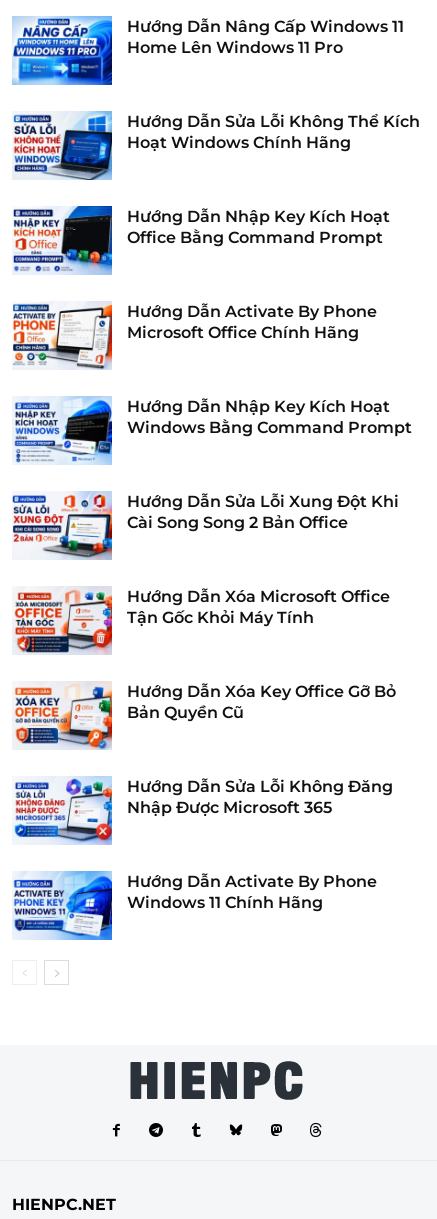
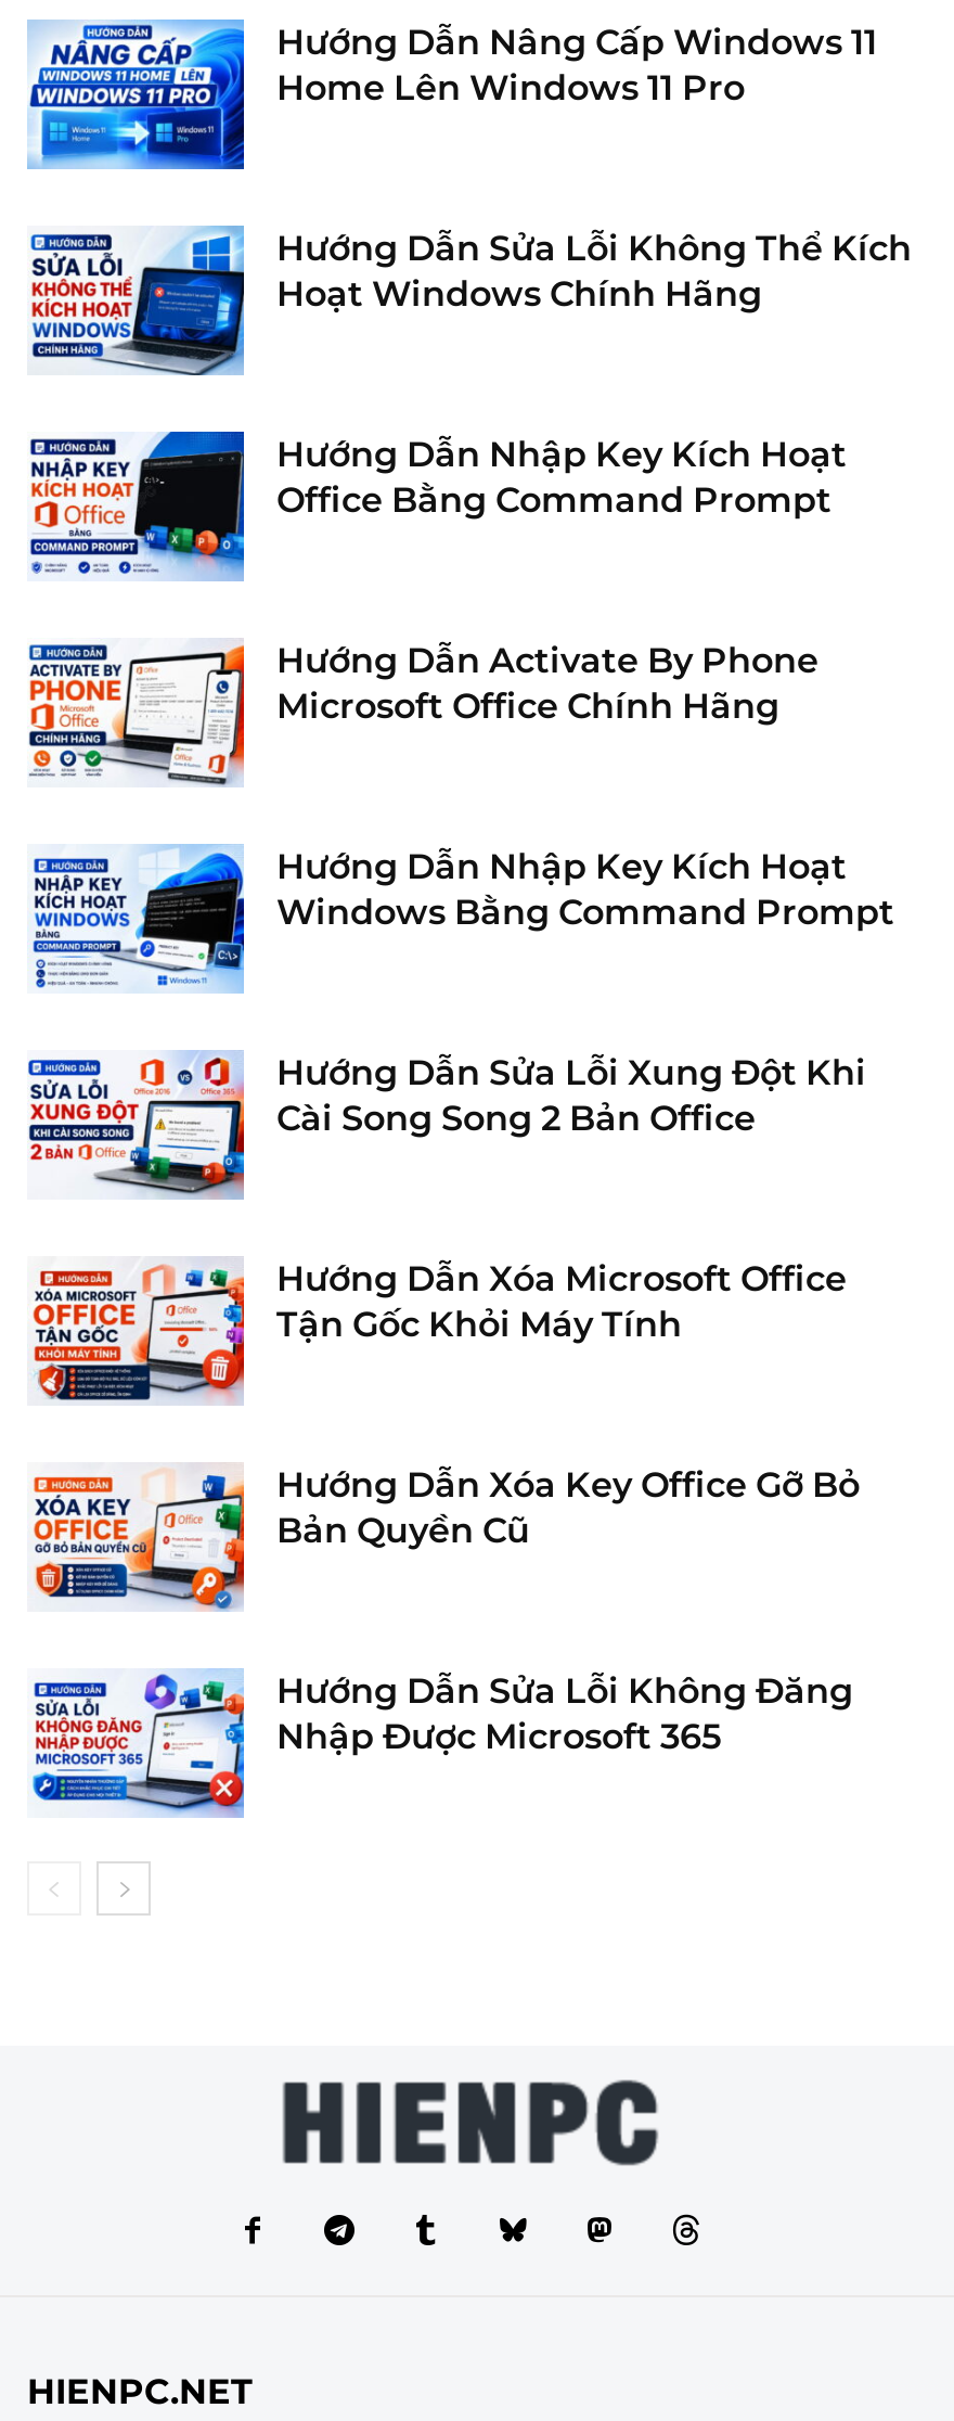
[13,871,377,940] [image] | Hướng Dẫn Activate By Phone | Windows 11 Chính Hãng -> none

